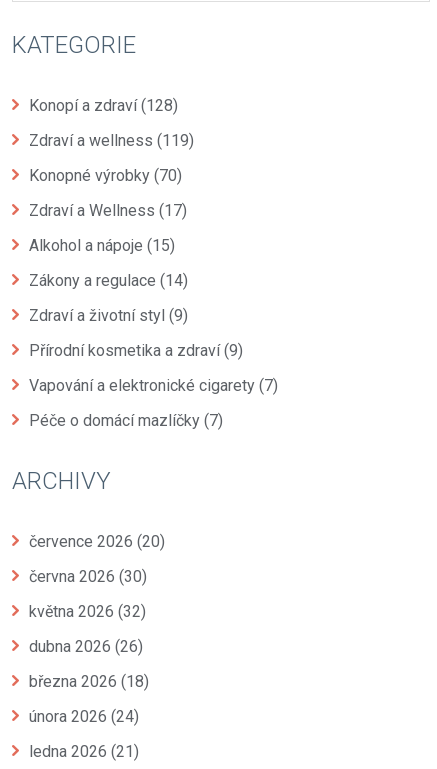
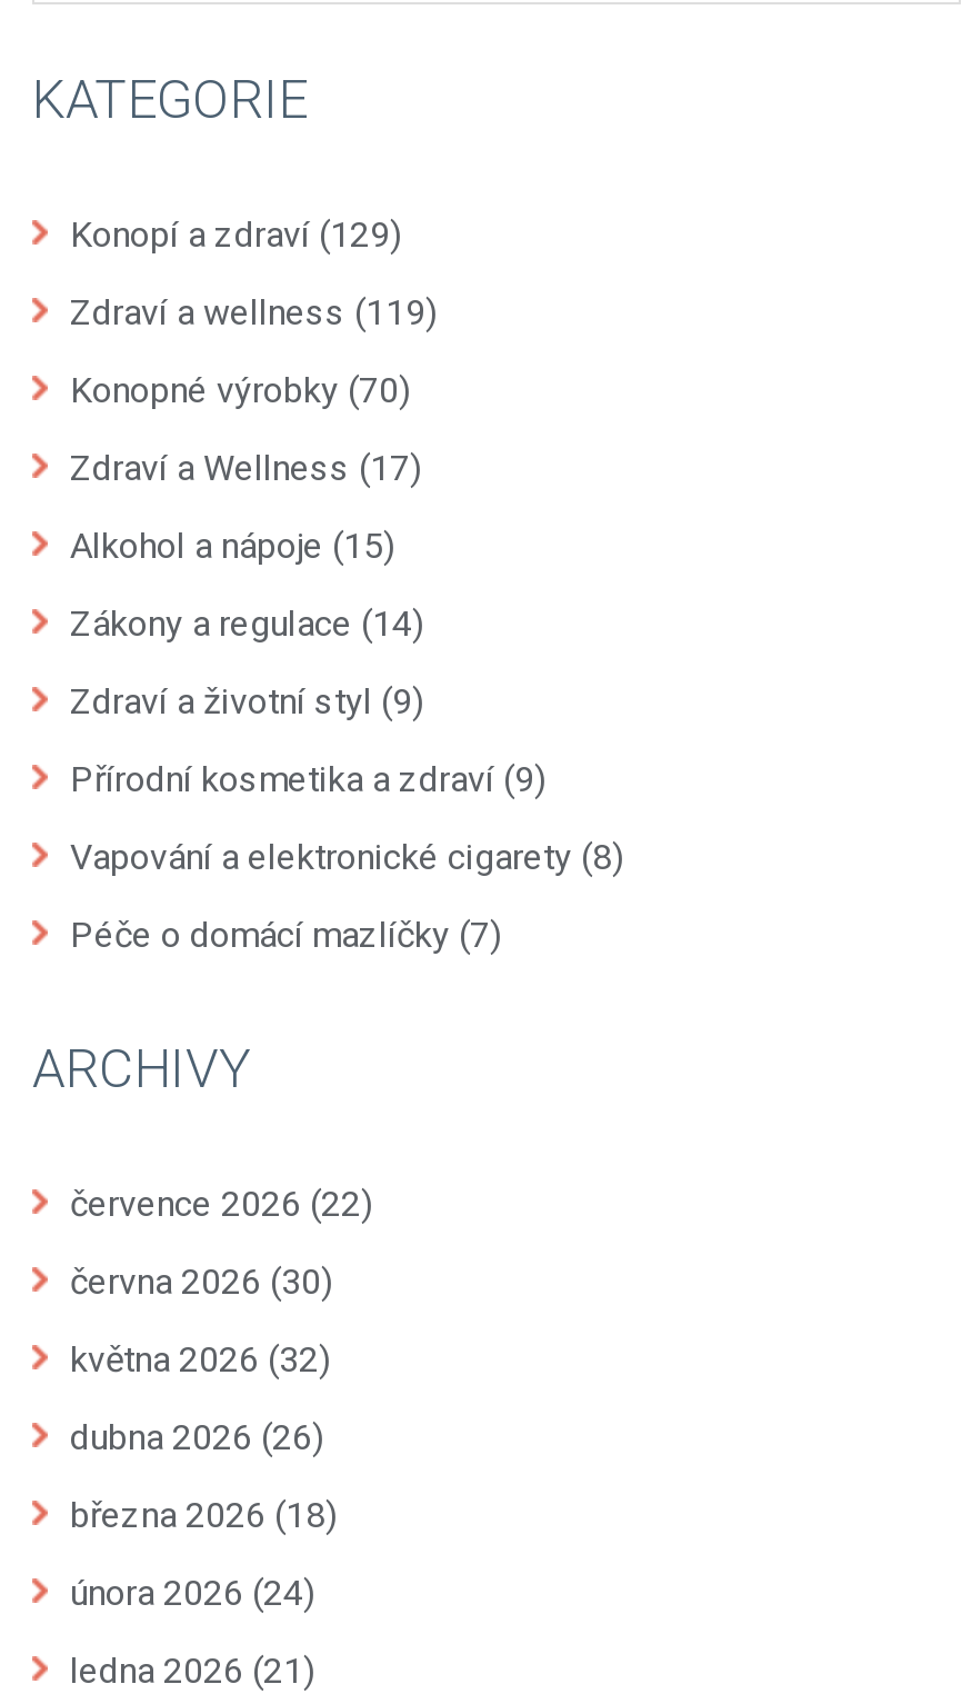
[29,95,178,114] Konopí a zdraví (128) -> [70,212,401,255] Konopí a zdraví (129)
[29,375,278,394] Vapování a elektronické cigarety (7) -> [70,835,623,877] Vapování a elektronické cigarety (8)
[29,531,165,550] července 2026 (20) -> [70,1182,372,1224] července 2026 (22)

